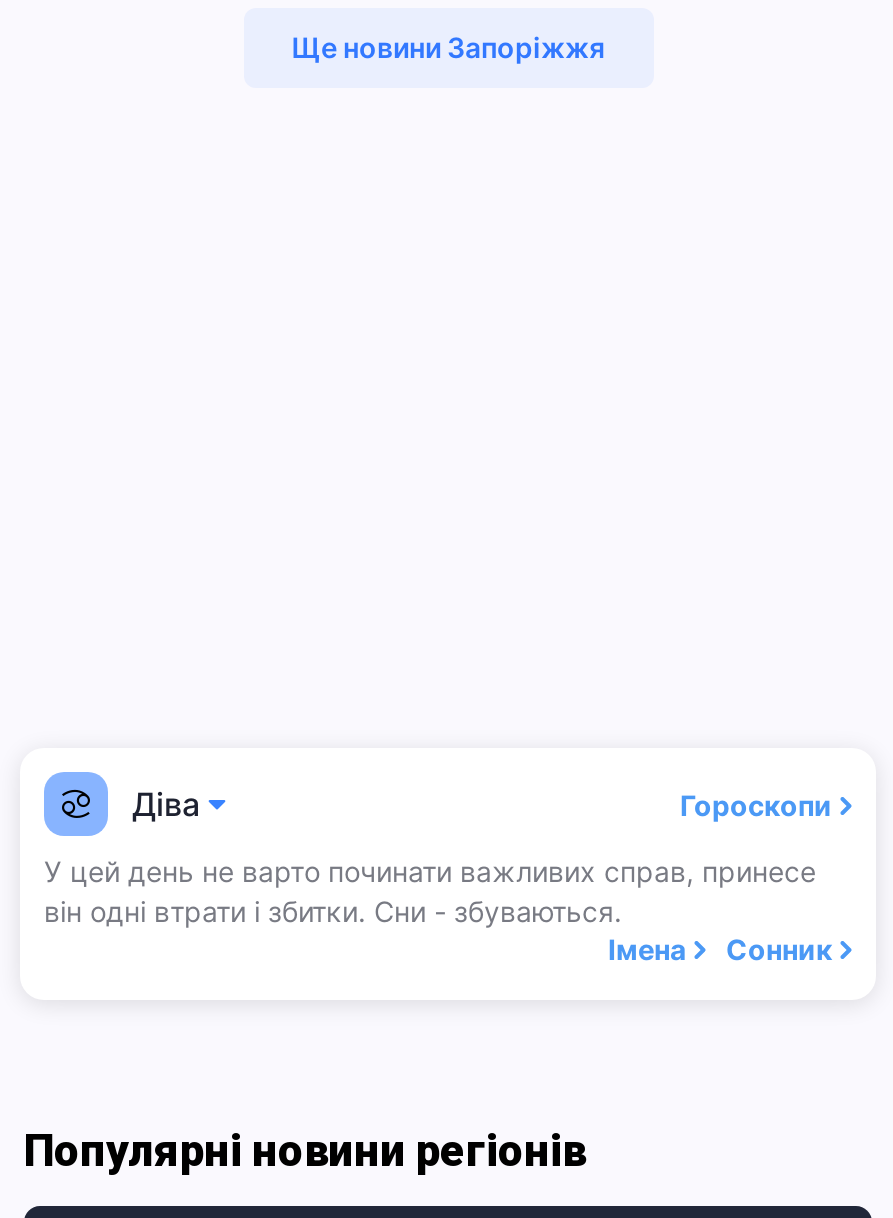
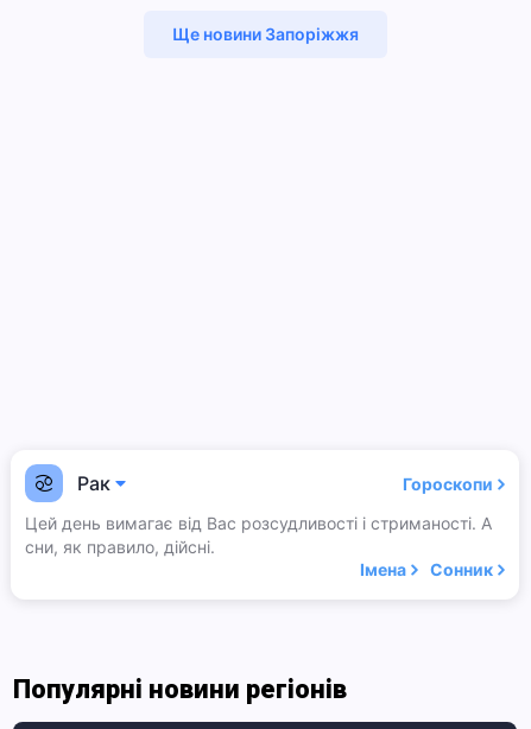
[132,784,200,824] Діва -> [77,471,110,495] Рак
[44,854,816,928] У цей день не варто починати важливих справ, принесе | він одні втрати і збитки. Сни - збуваються. -> [25,513,492,557] Цей день вимагає від Вас розсудливості і стриманості. А | сни, як правило, дійсні.

